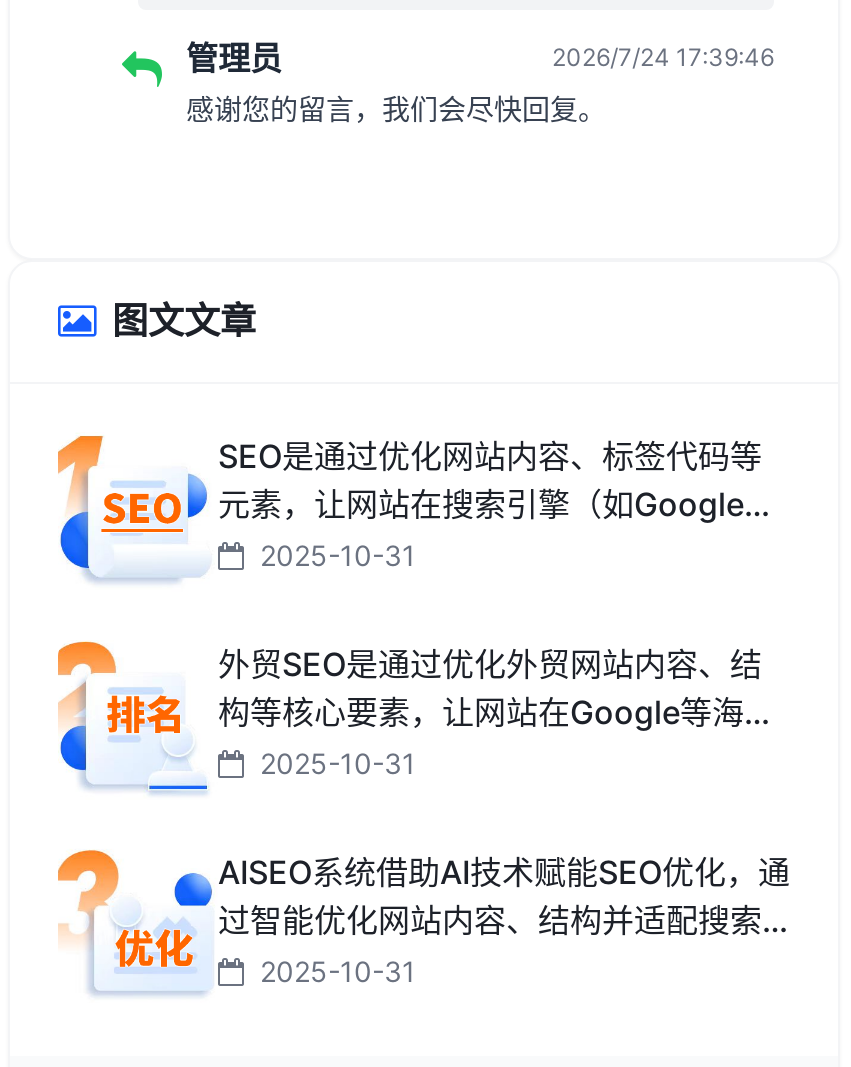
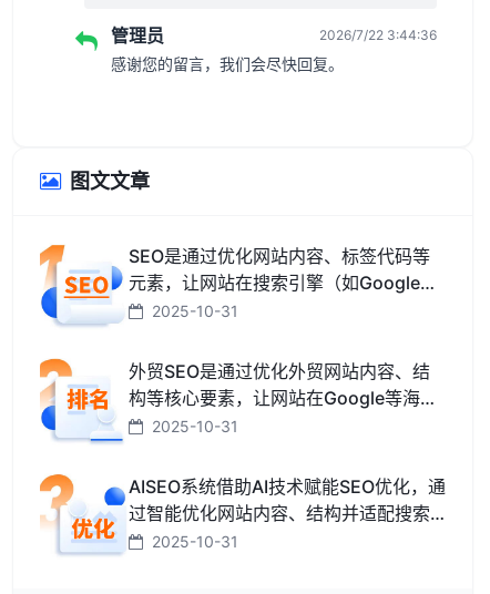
[552,42,774,72] 2026/7/24 17:39:46 -> [319,27,437,43] 2026/7/22 3:44:36

